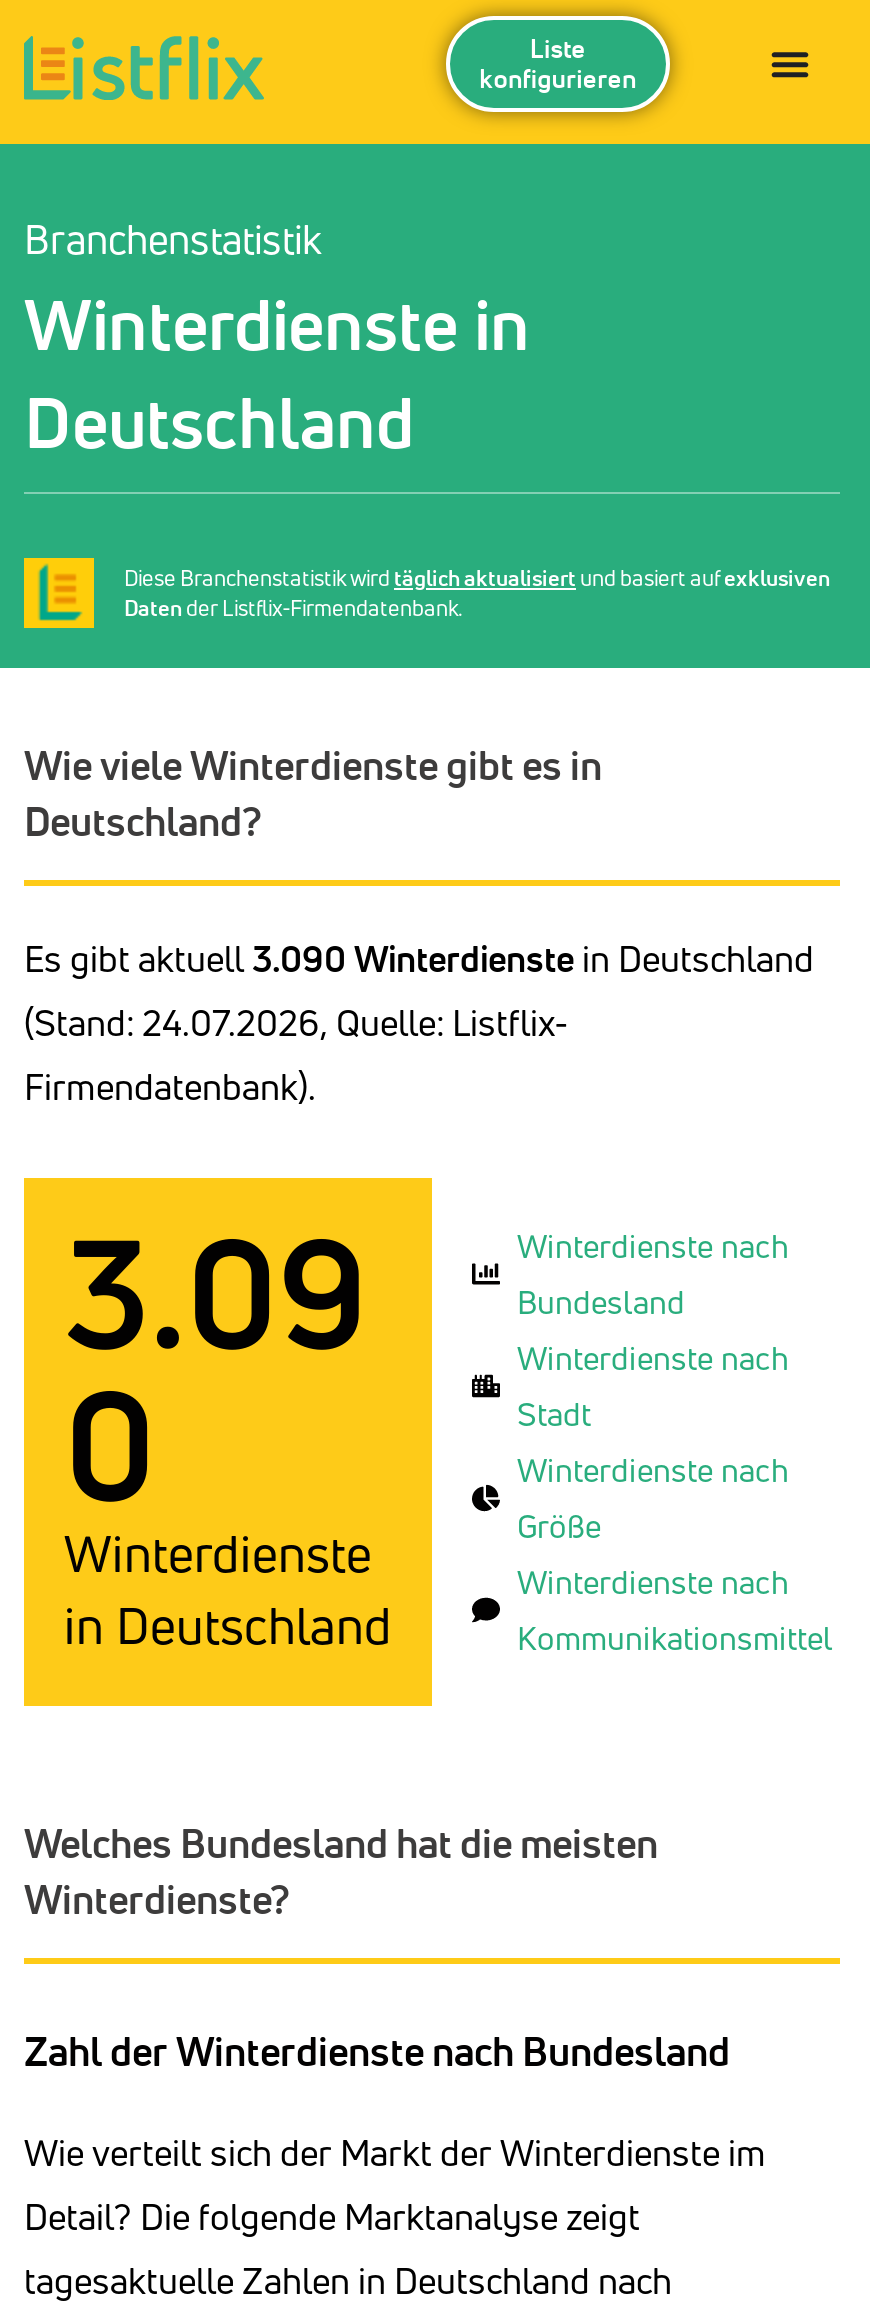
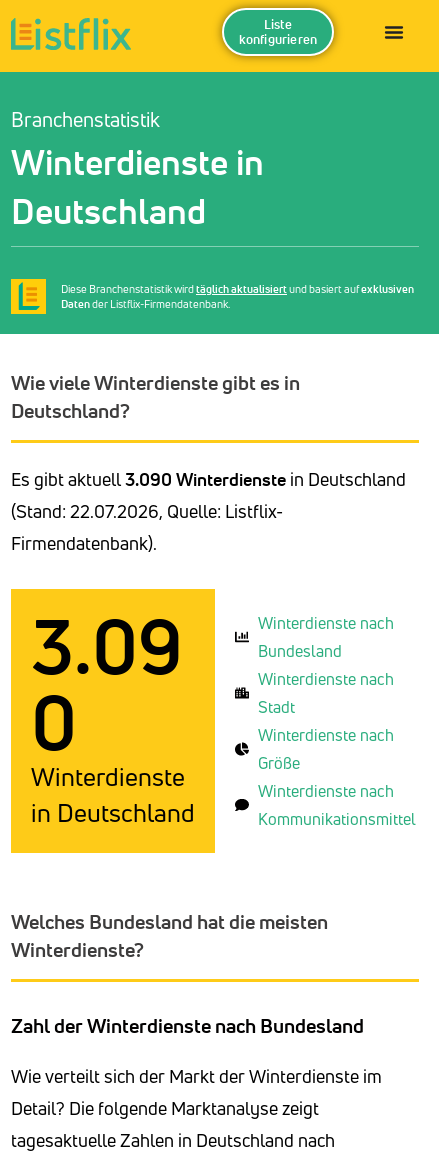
[24,999,568,1047] (Stand: 24.07.2026, Quelle: Listflix- -> [11,499,283,523] (Stand: 22.07.2026, Quelle: Listflix-

